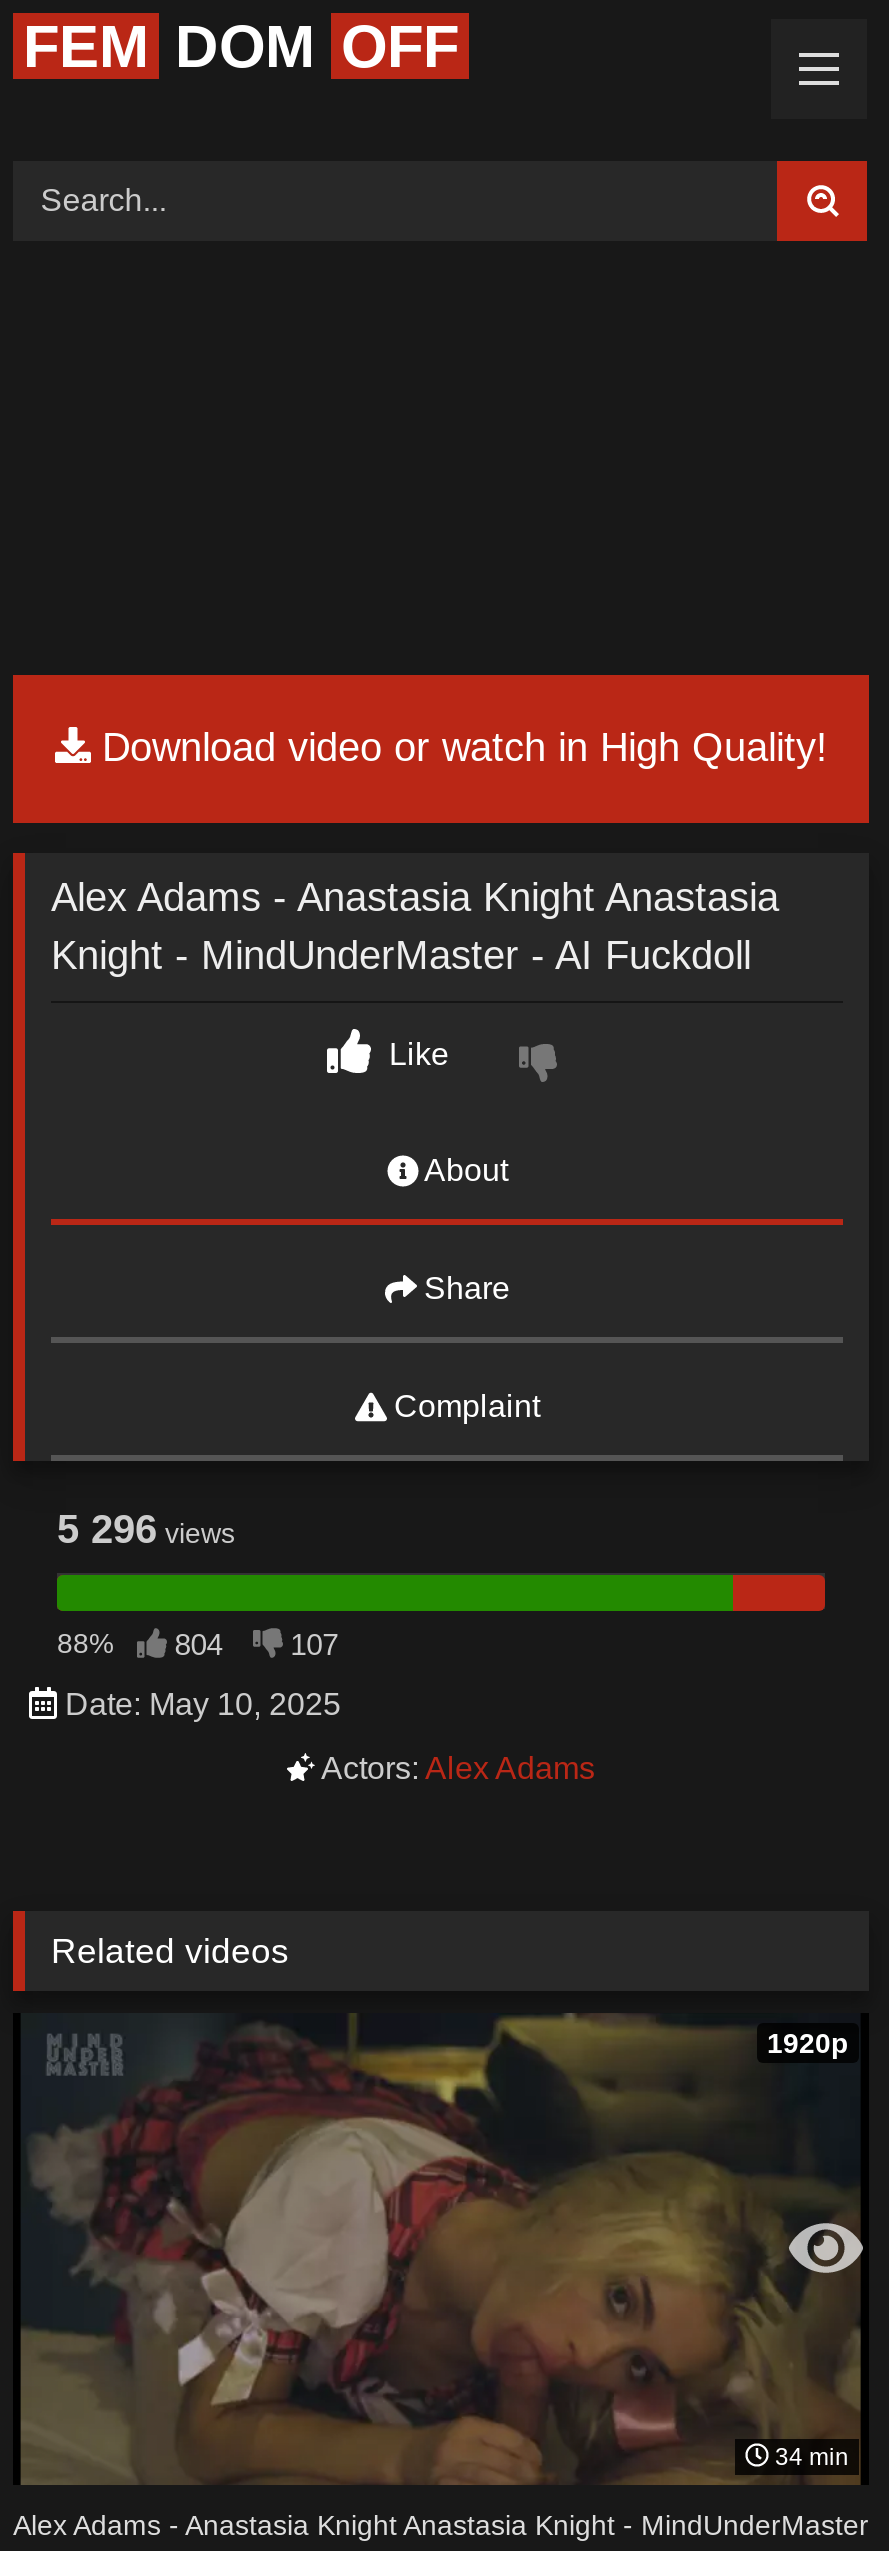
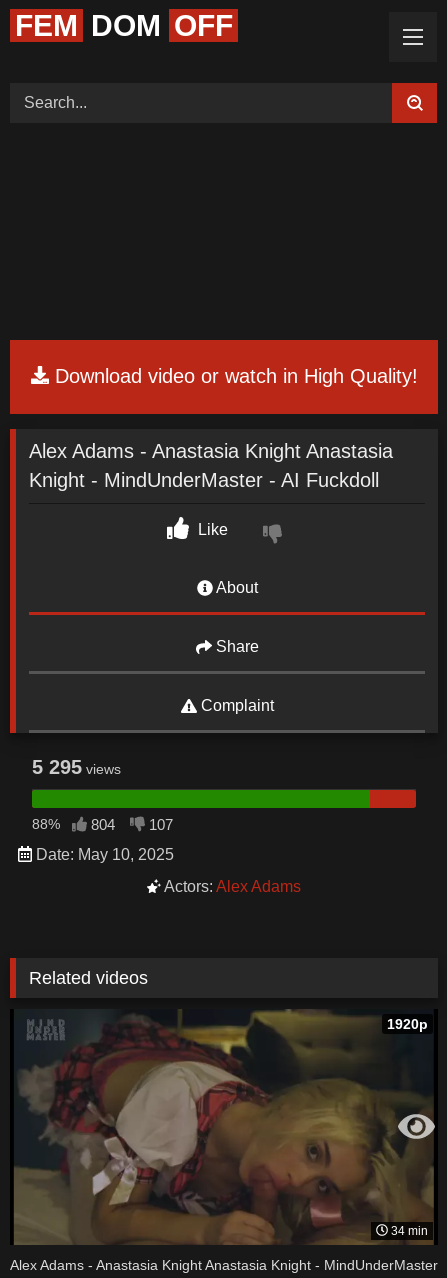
[57,1506,235,1550] 5 296 views -> [32,756,121,778] 5 295 views

